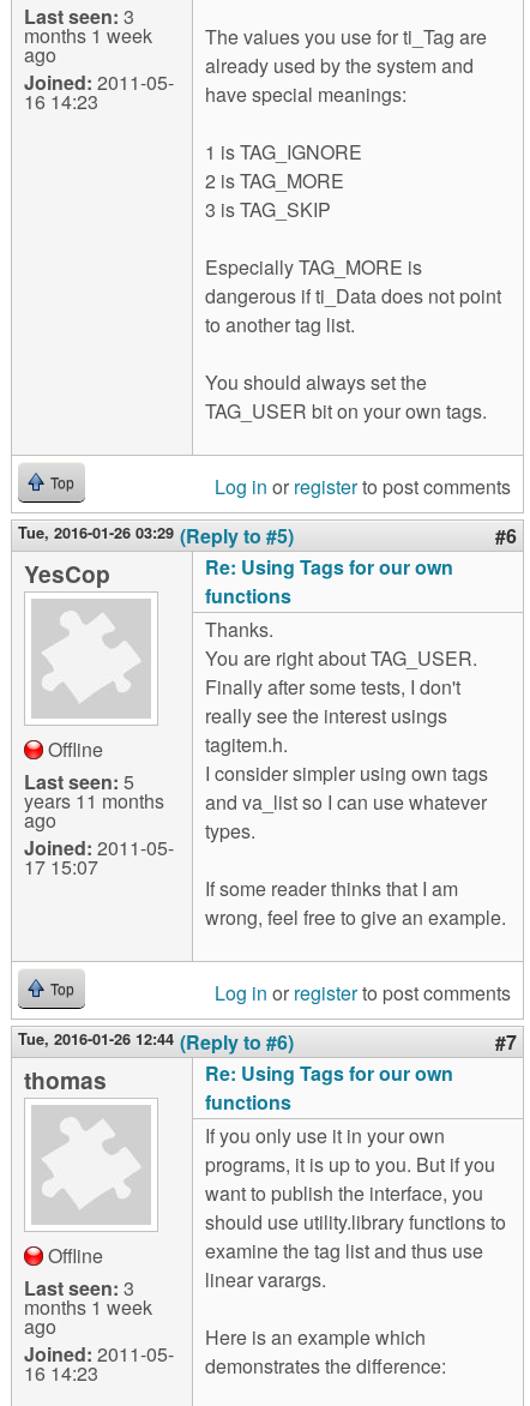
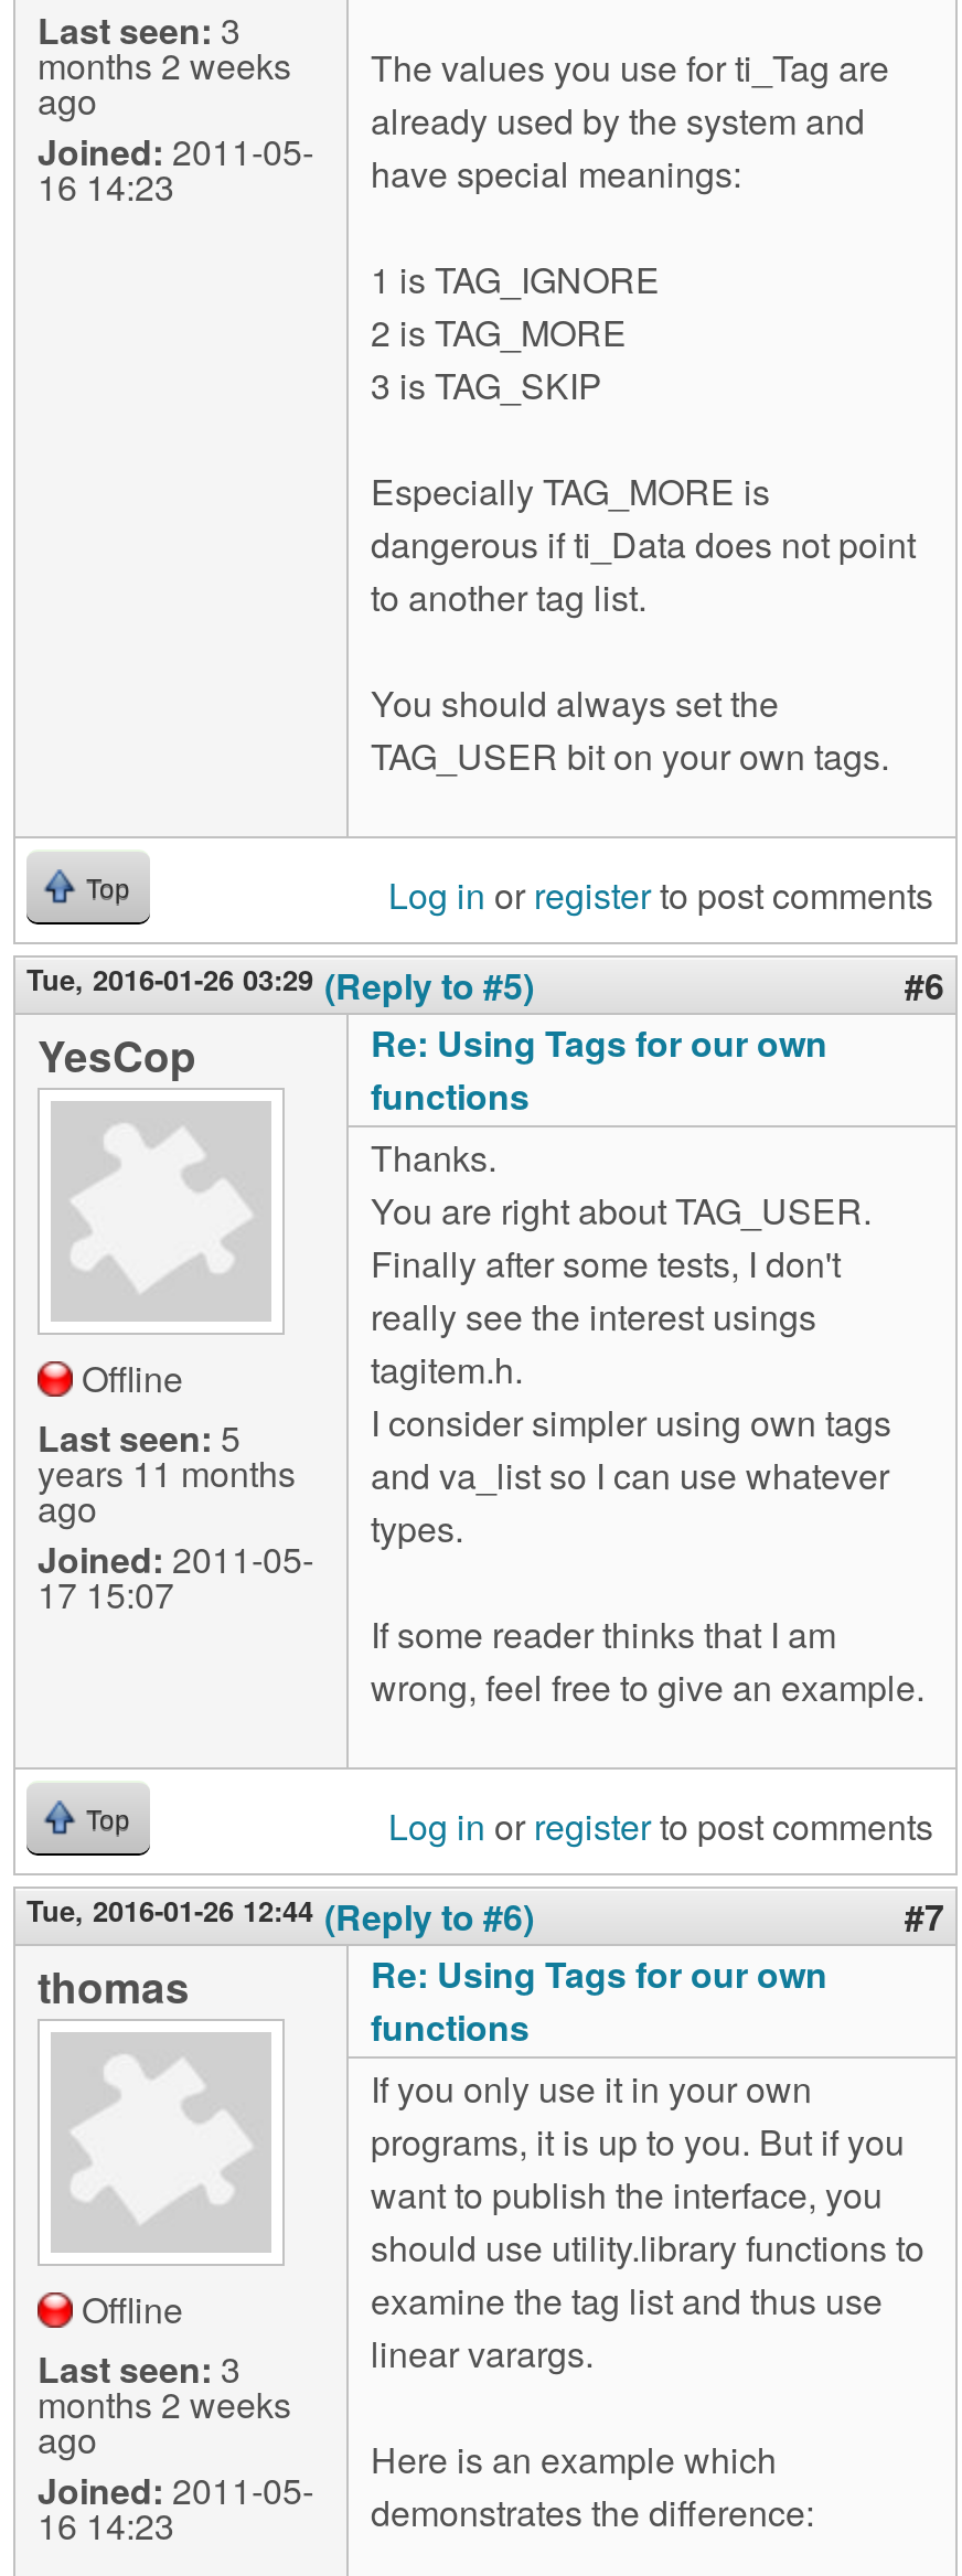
[24,22,487,51] months 1 week The values you use for ti_Tag are -> [38,40,889,93] months 2 weeks The values you use for ti_Tag are
[24,1293,152,1321] months 1 week -> [38,2379,291,2430] months 2 weeks

